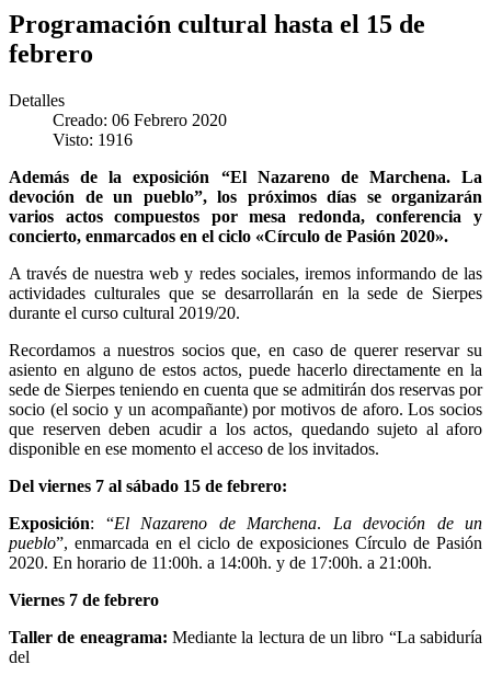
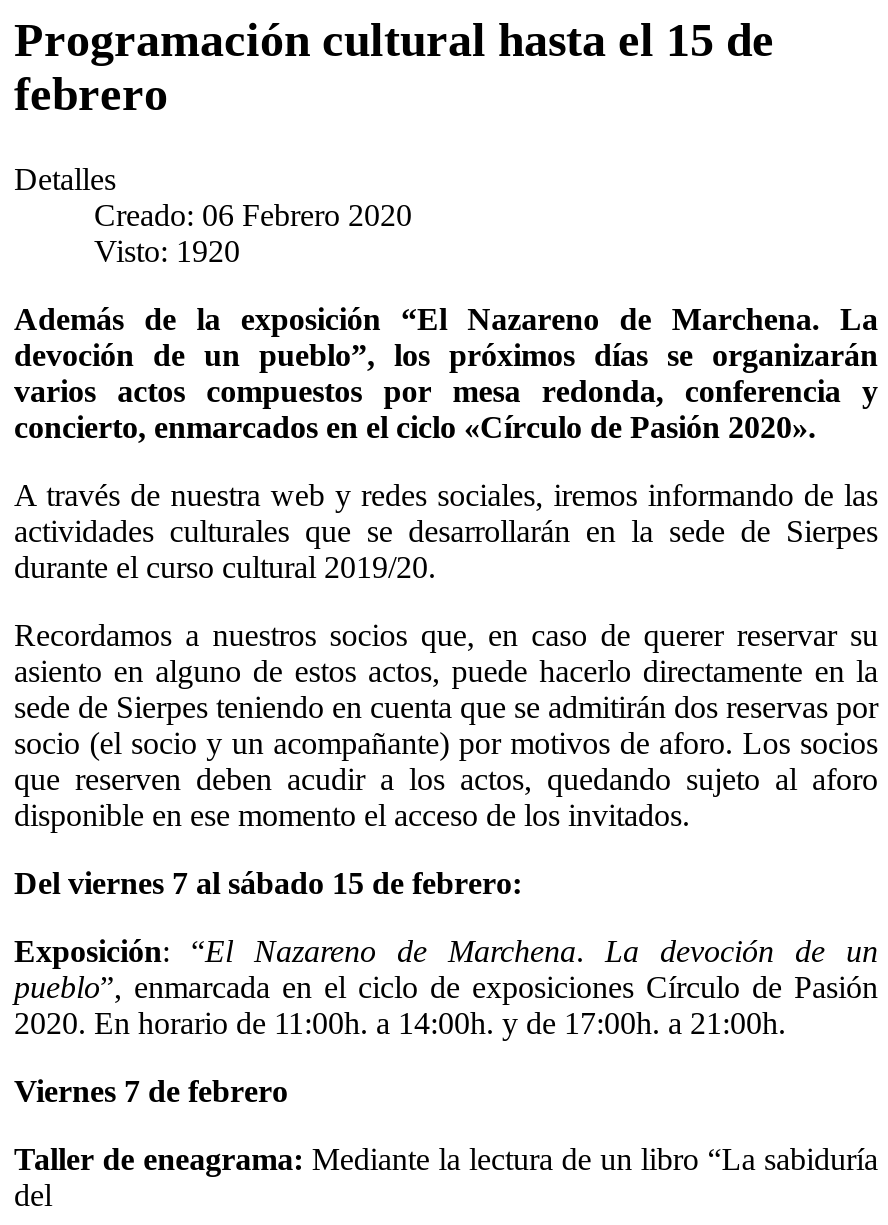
[53,130,133,149] Visto: 1916 -> [94,234,240,268] Visto: 1920

